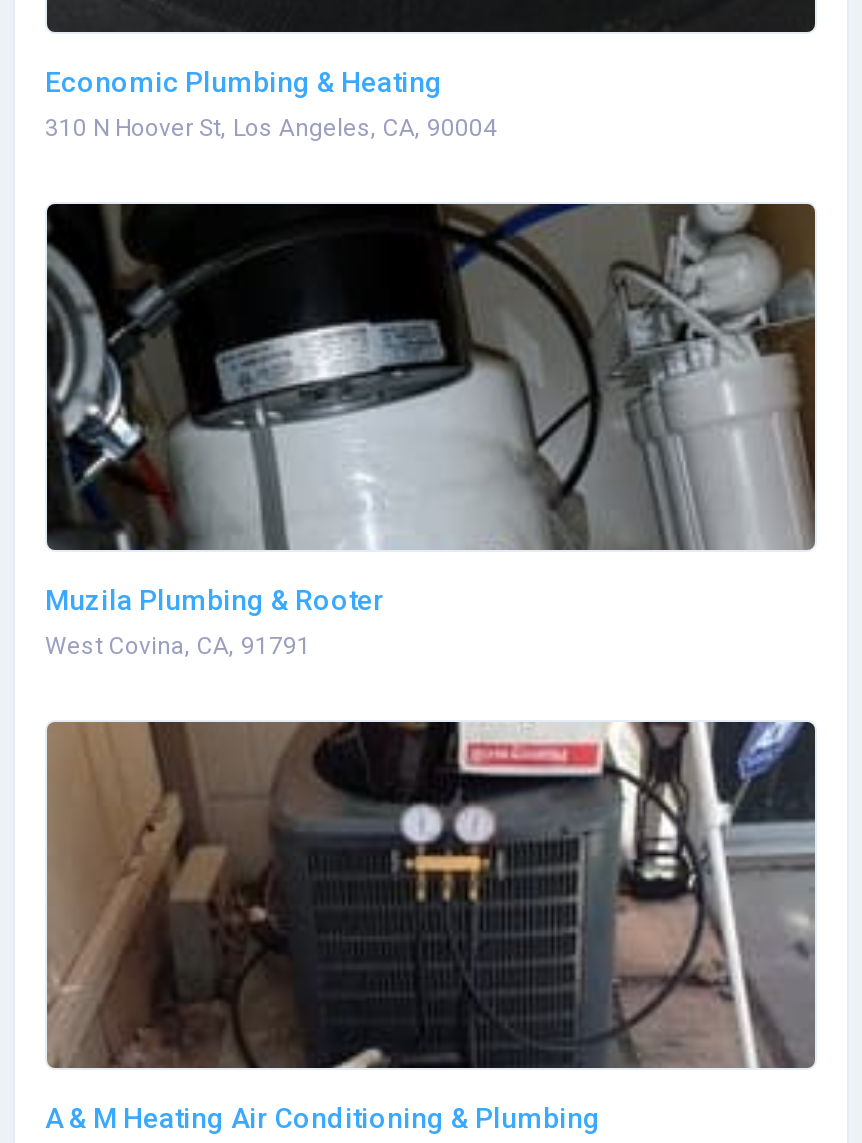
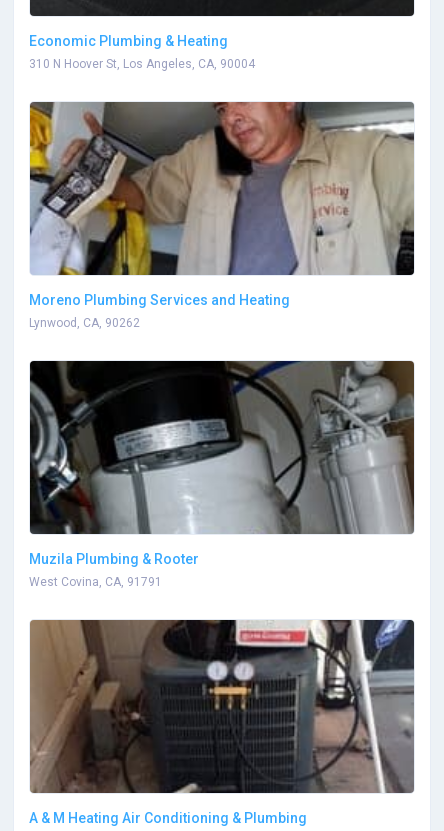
none -> [29,101,414,330] [image] | Moreno Plumbing Services and Heating | Lynwood, CA, 90262

